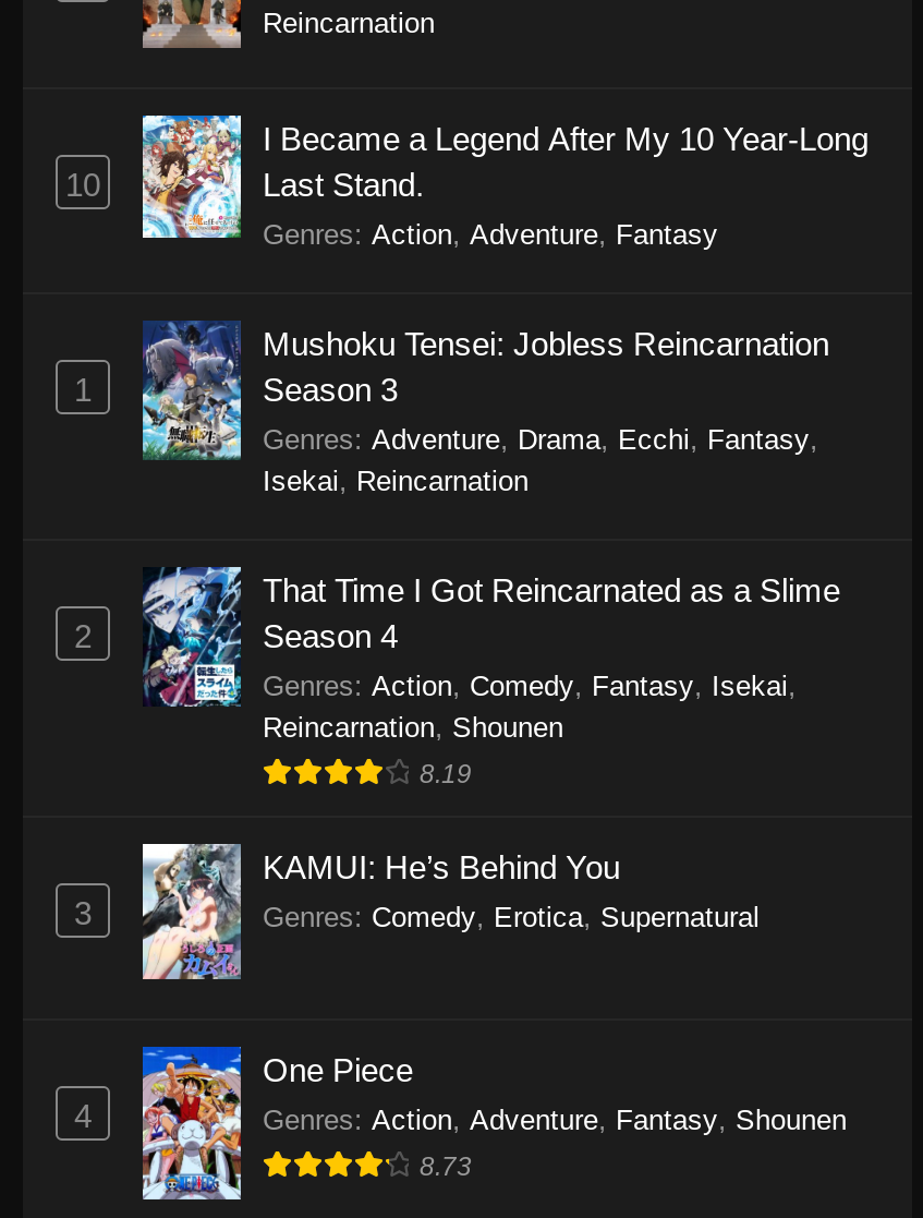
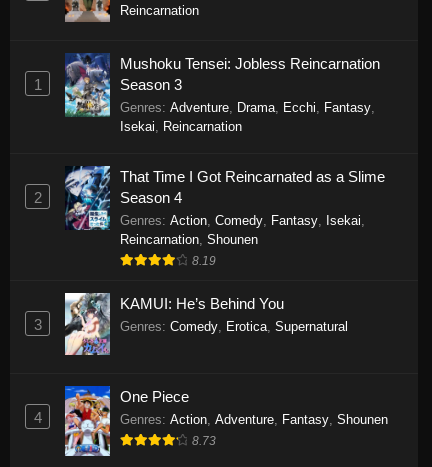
[141,113,869,253] [image] | I Became a Legend After My 10 Year-Long | Last Stand. | Genres: Action, Adventure, Fantasy -> none
[65,166,100,203] 10 -> none

